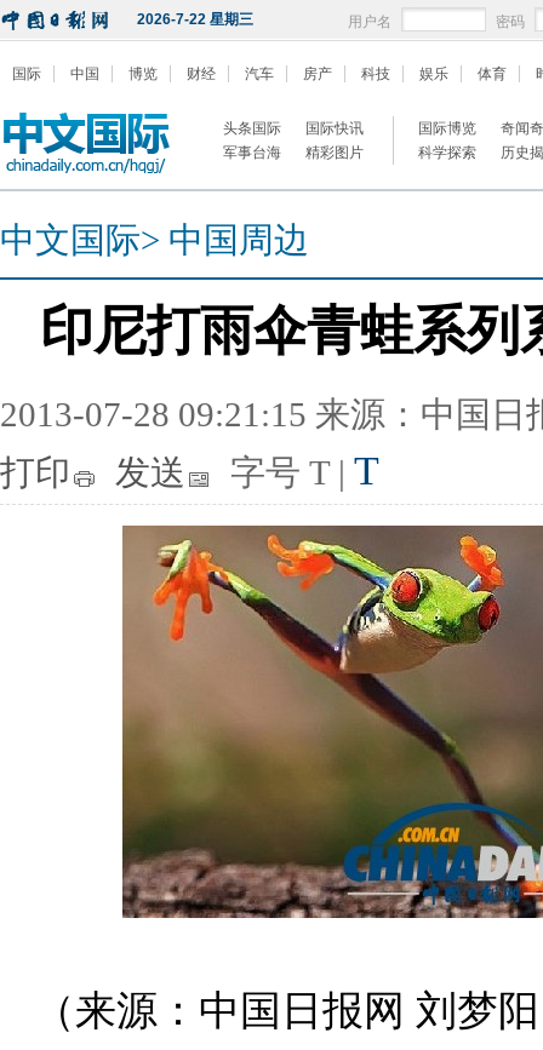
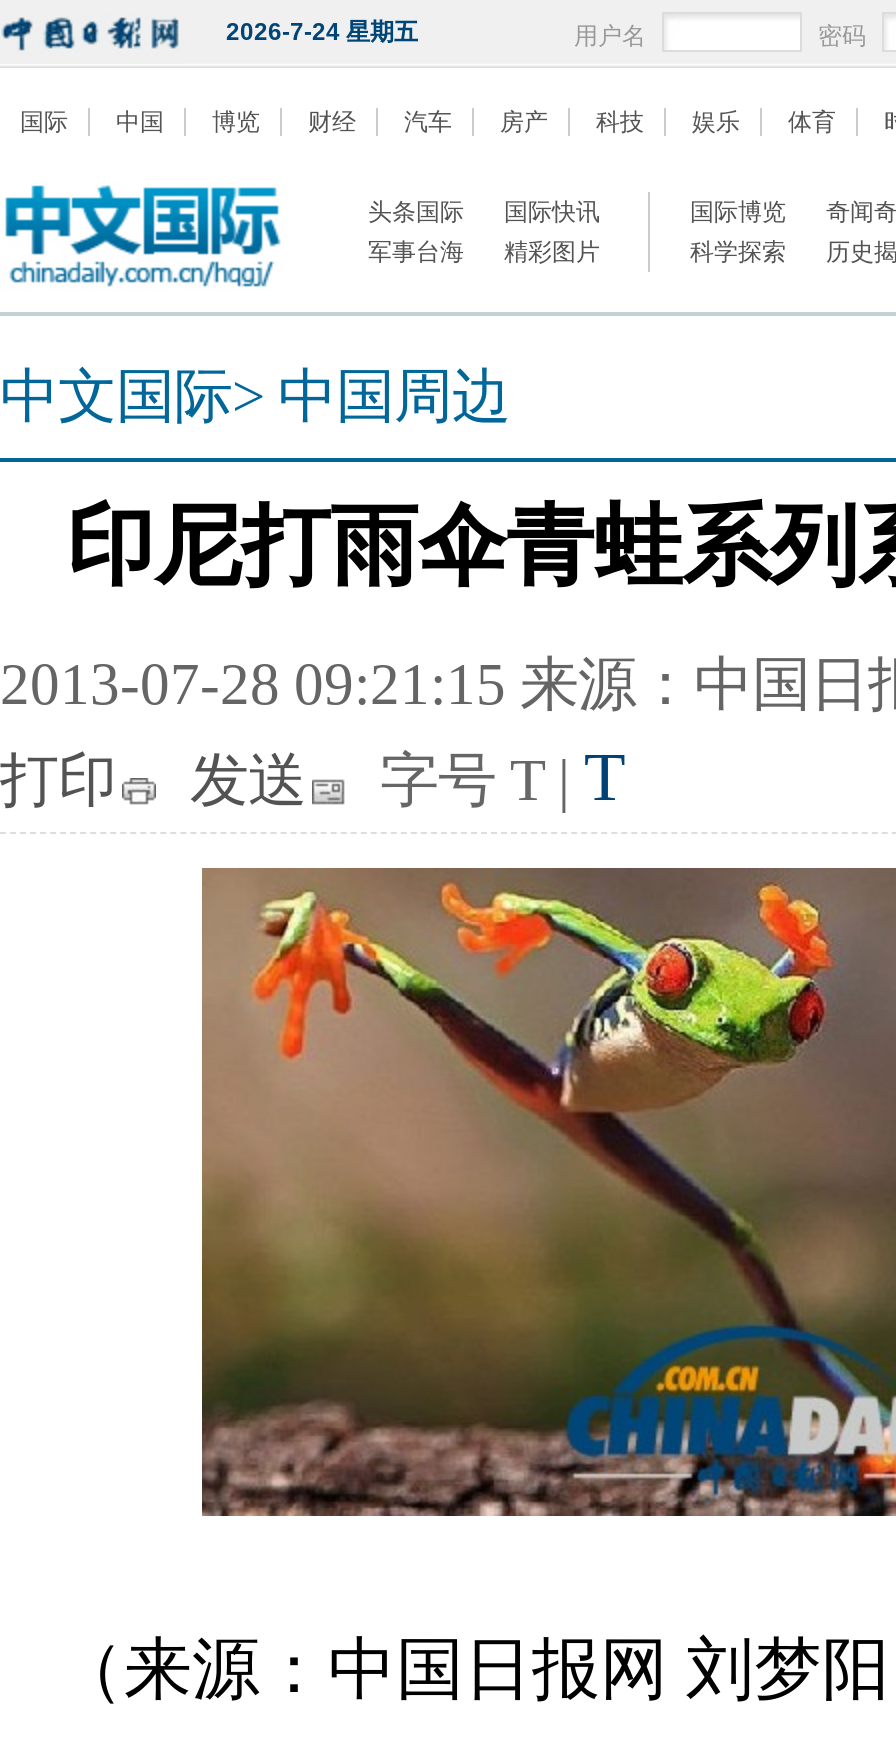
[137,11,253,28] 2026-7-22 星期三 -> [226,18,418,46] 2026-7-24 星期五

